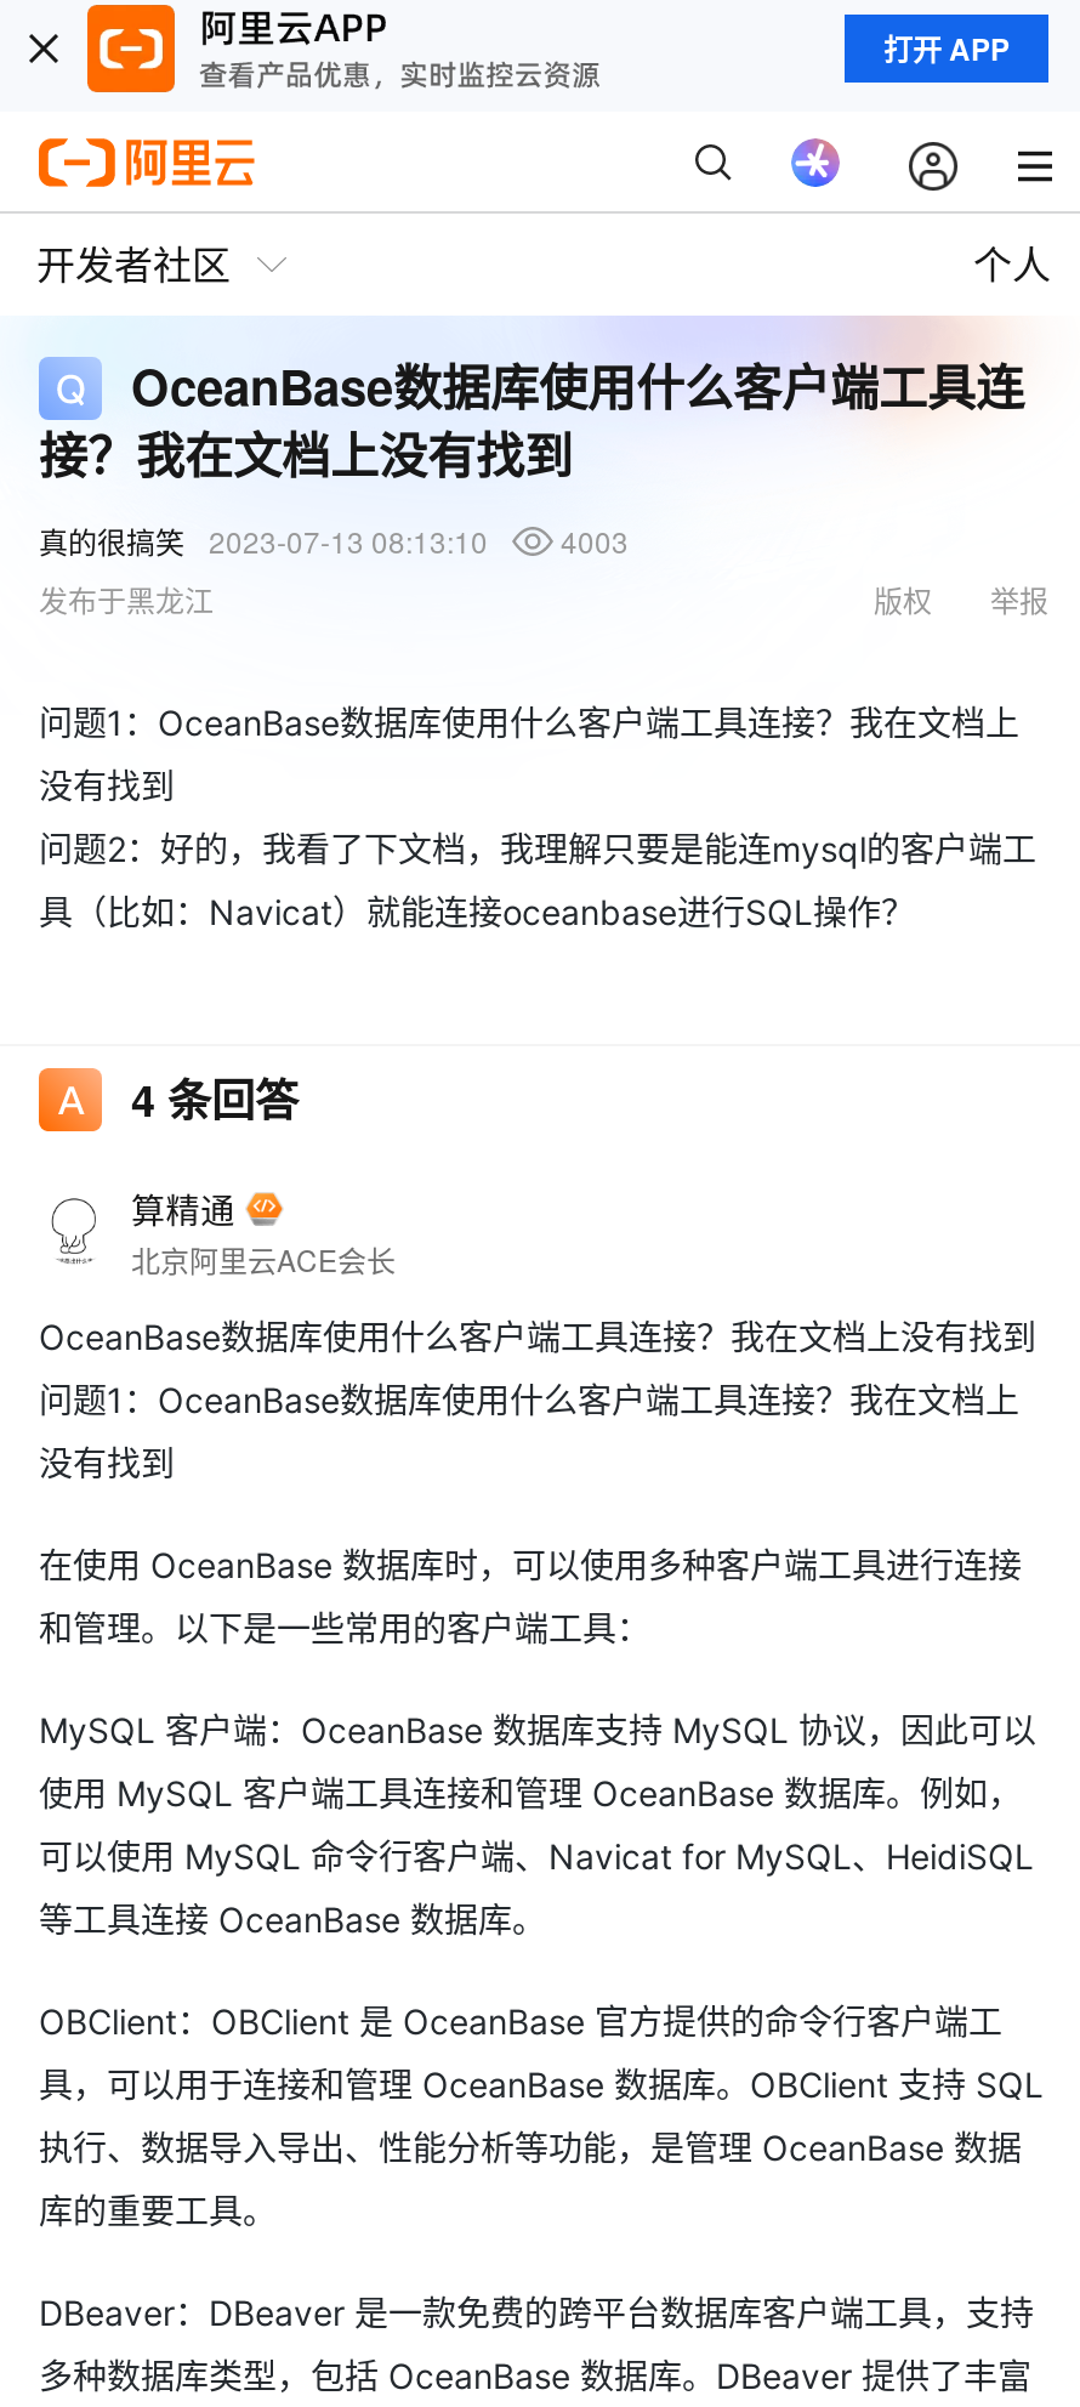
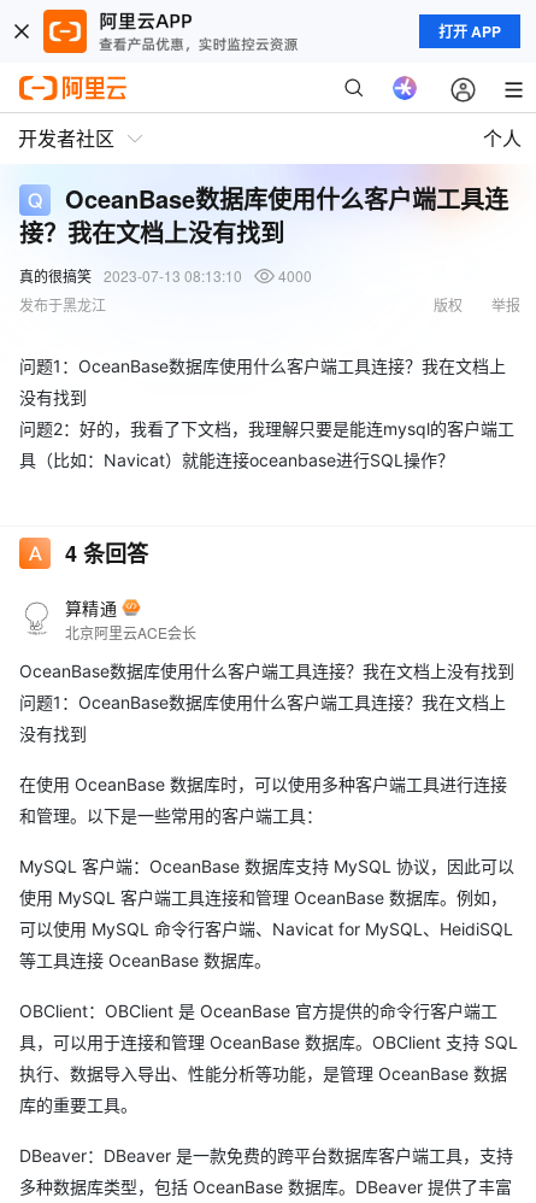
[39,520,629,561] 真的很搞笑 2023-07-13 08:13:10 4003 -> [19,265,312,286] 真的很搞笑 2023-07-13 08:13:10 4000

